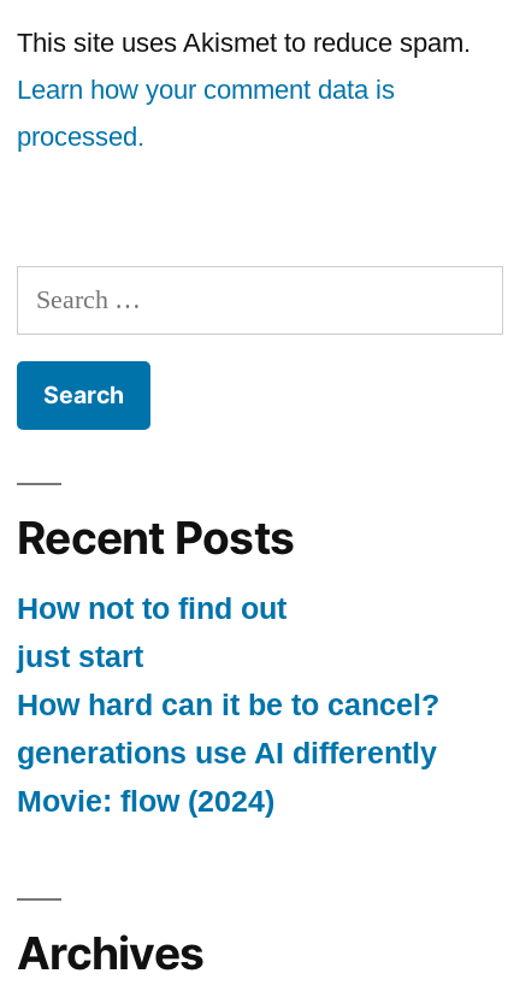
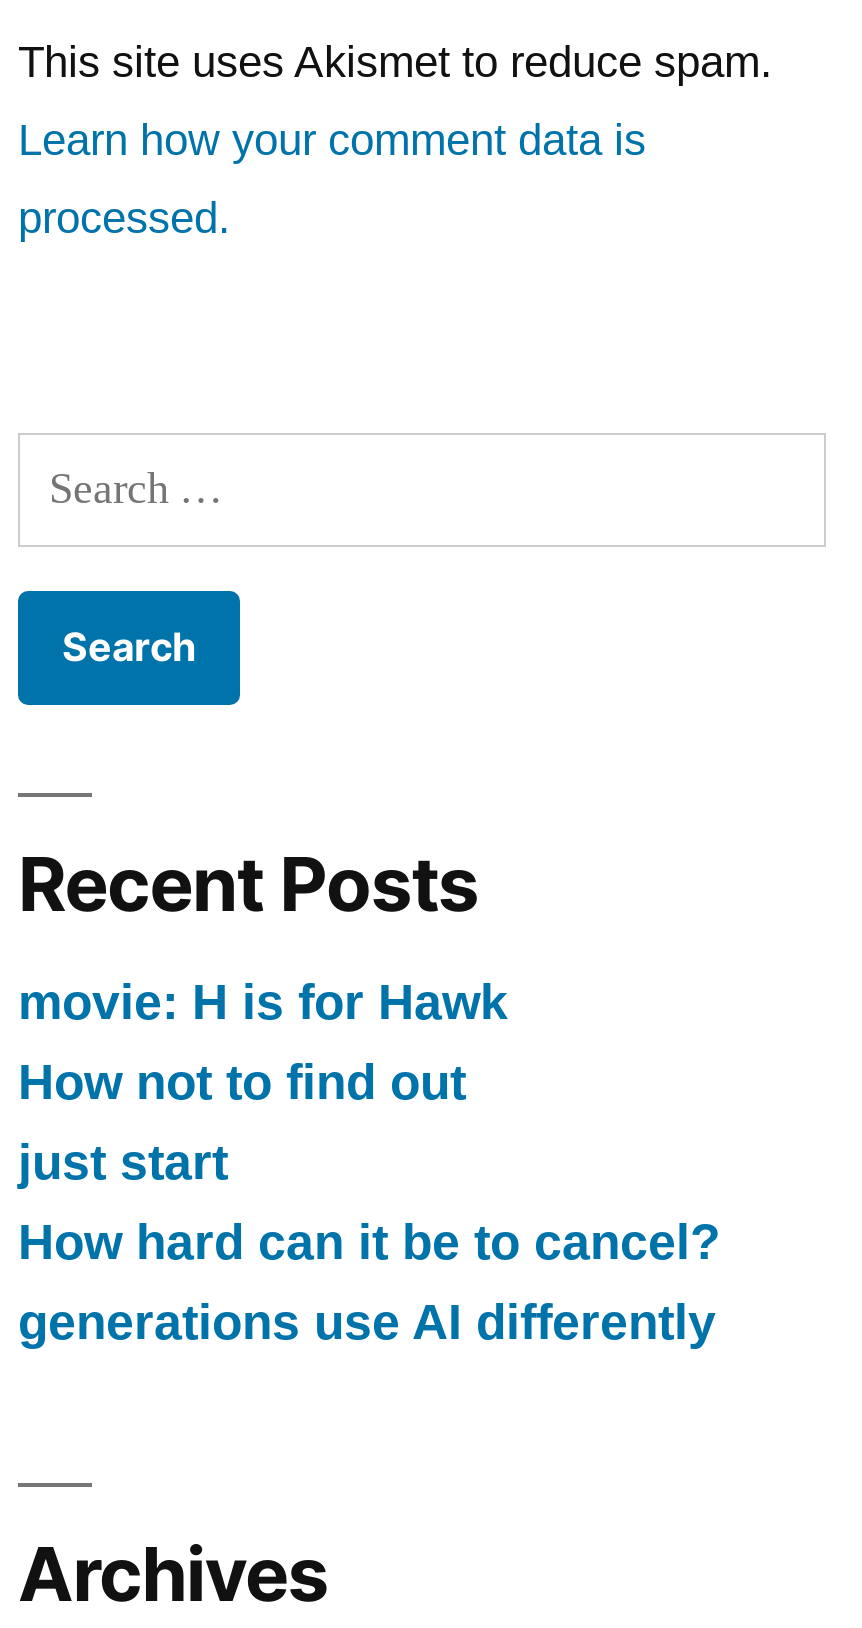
none -> [18,974,508,1028] movie: H is for Hawk
moved [17,592,439,769] -> [18,1054,720,1348]: How not to find out | just start | How hard can it be to cancel? | generations use AI differently
[17,785,274,817] Movie: flow (2024) -> none

